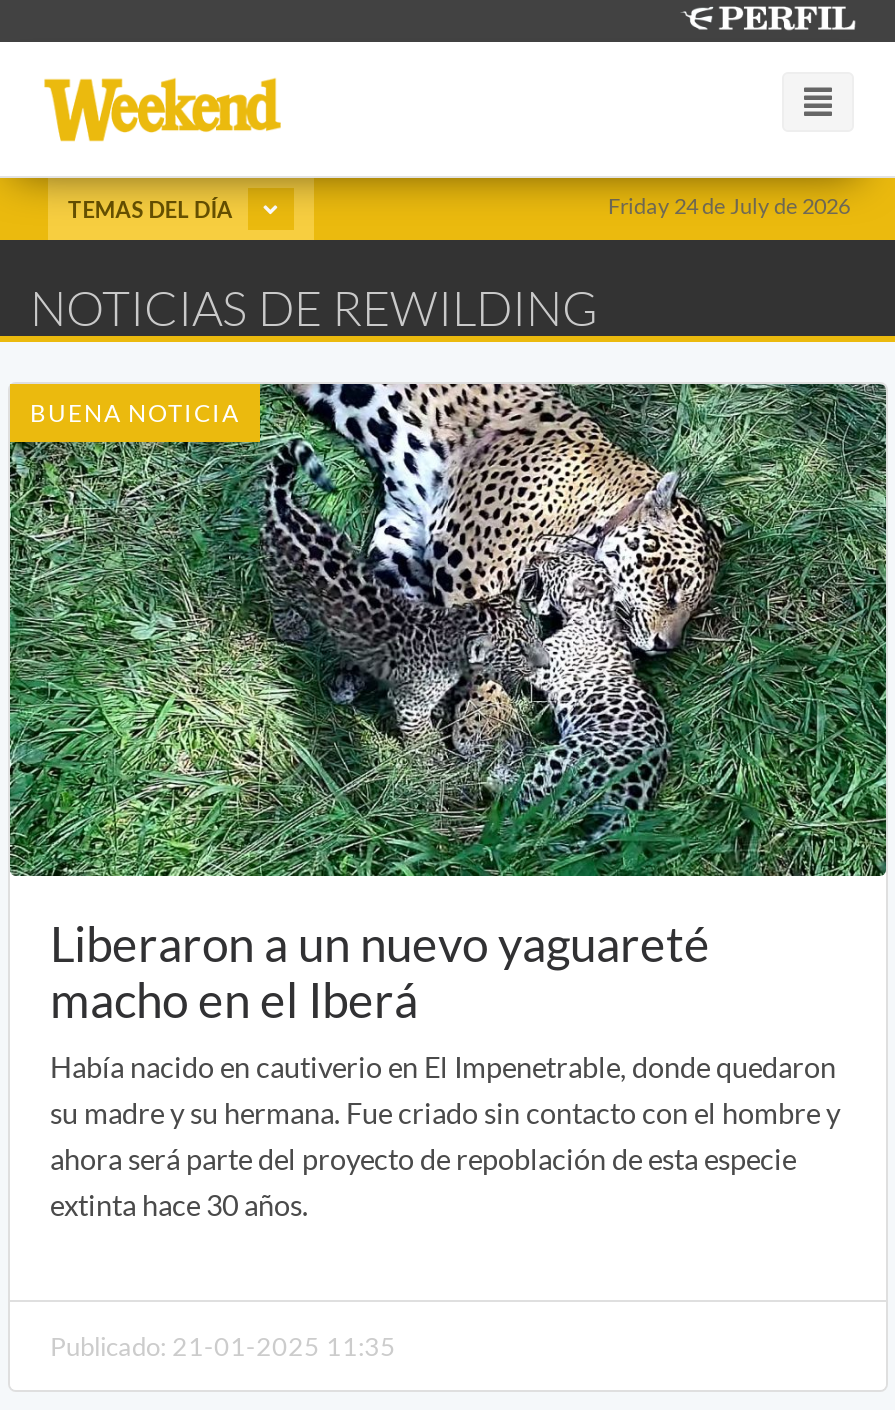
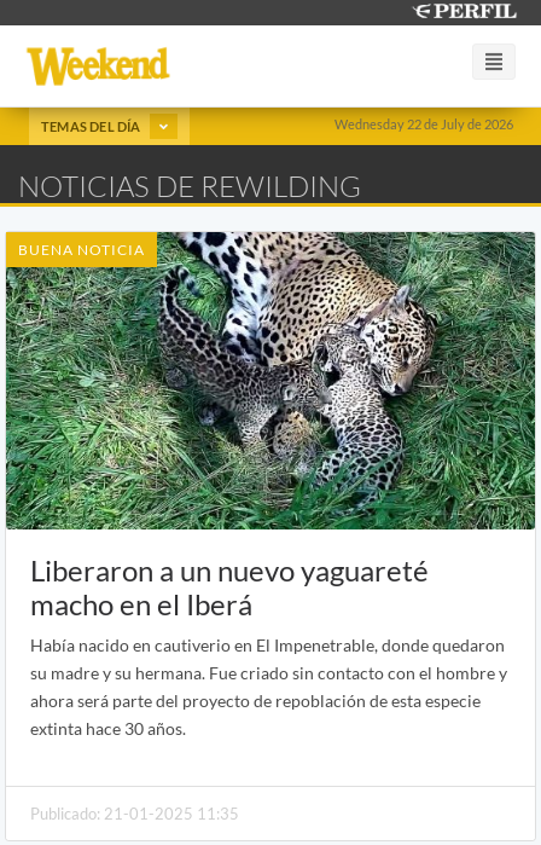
[608,192,850,218] Friday 24 de July de 2026 -> [335,116,513,132] Wednesday 22 de July de 2026

